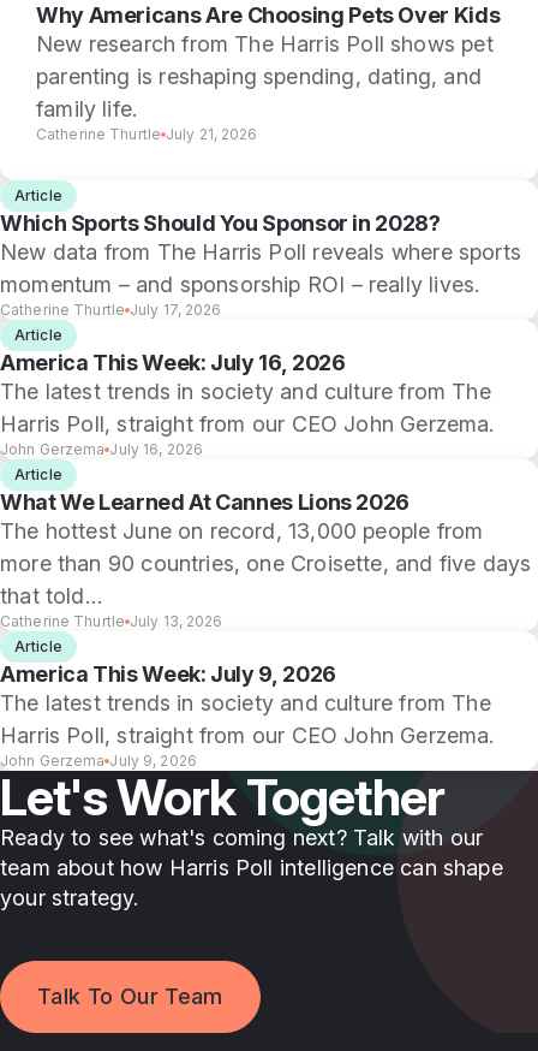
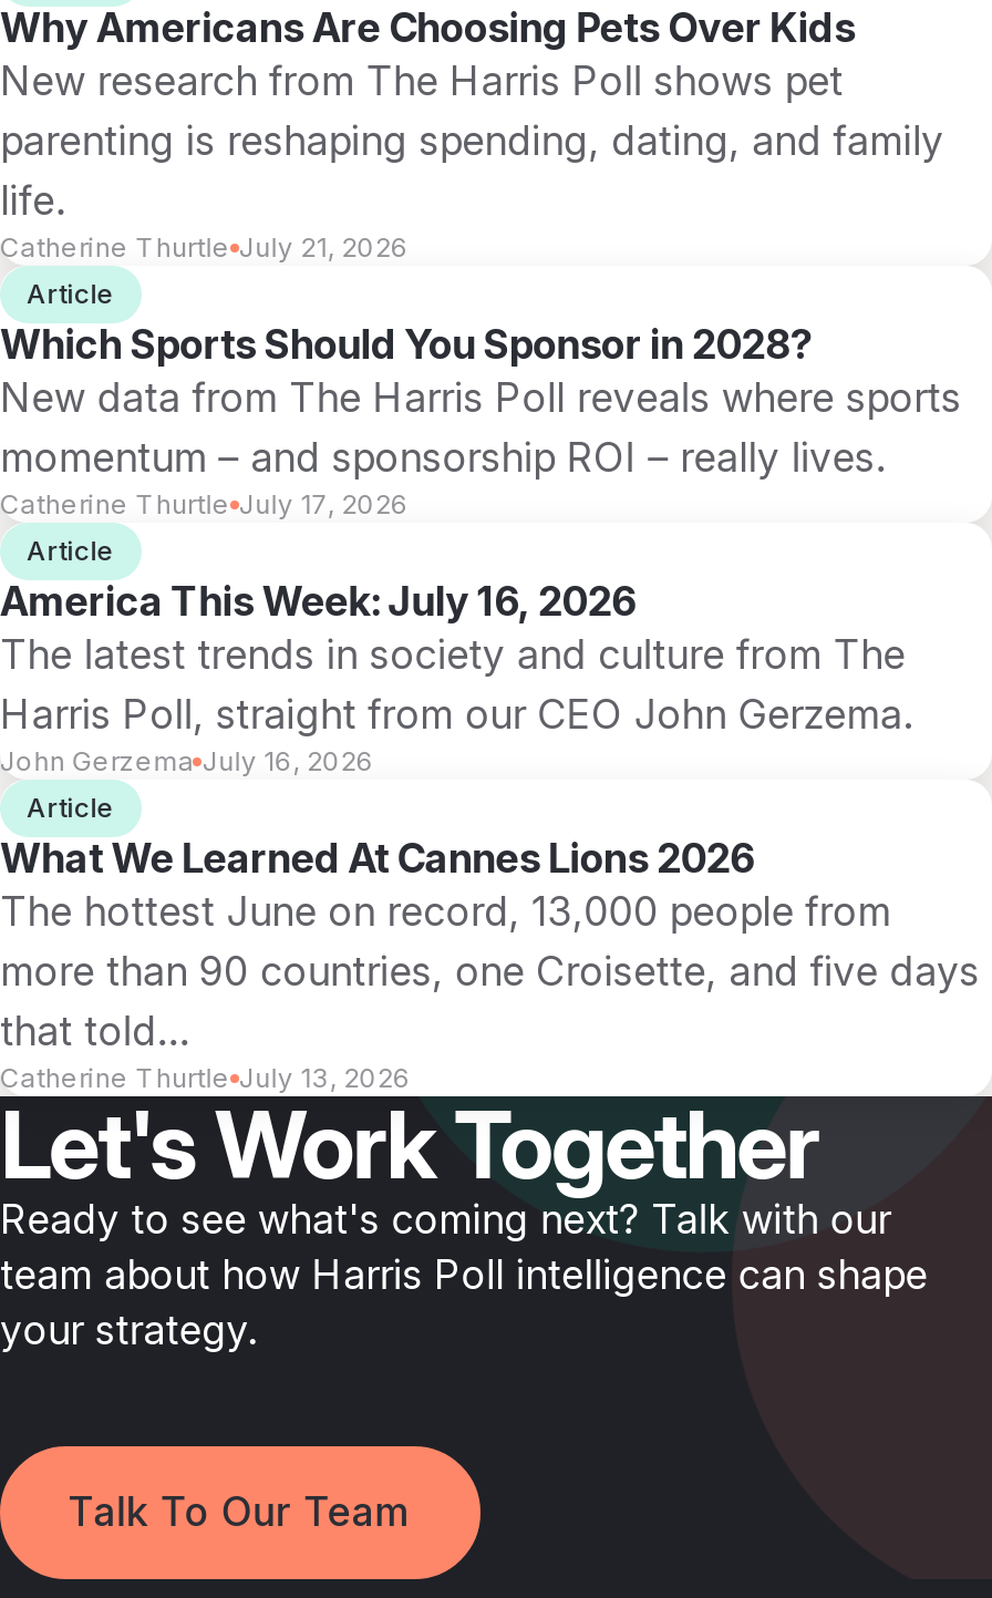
[0,637,494,770] Article | America This Week: July 9, 2026 | The latest trends in society and culture from The | Harris Poll, straight from our CEO John Gerzema. | John Gerzema July 9, 2026 -> none

